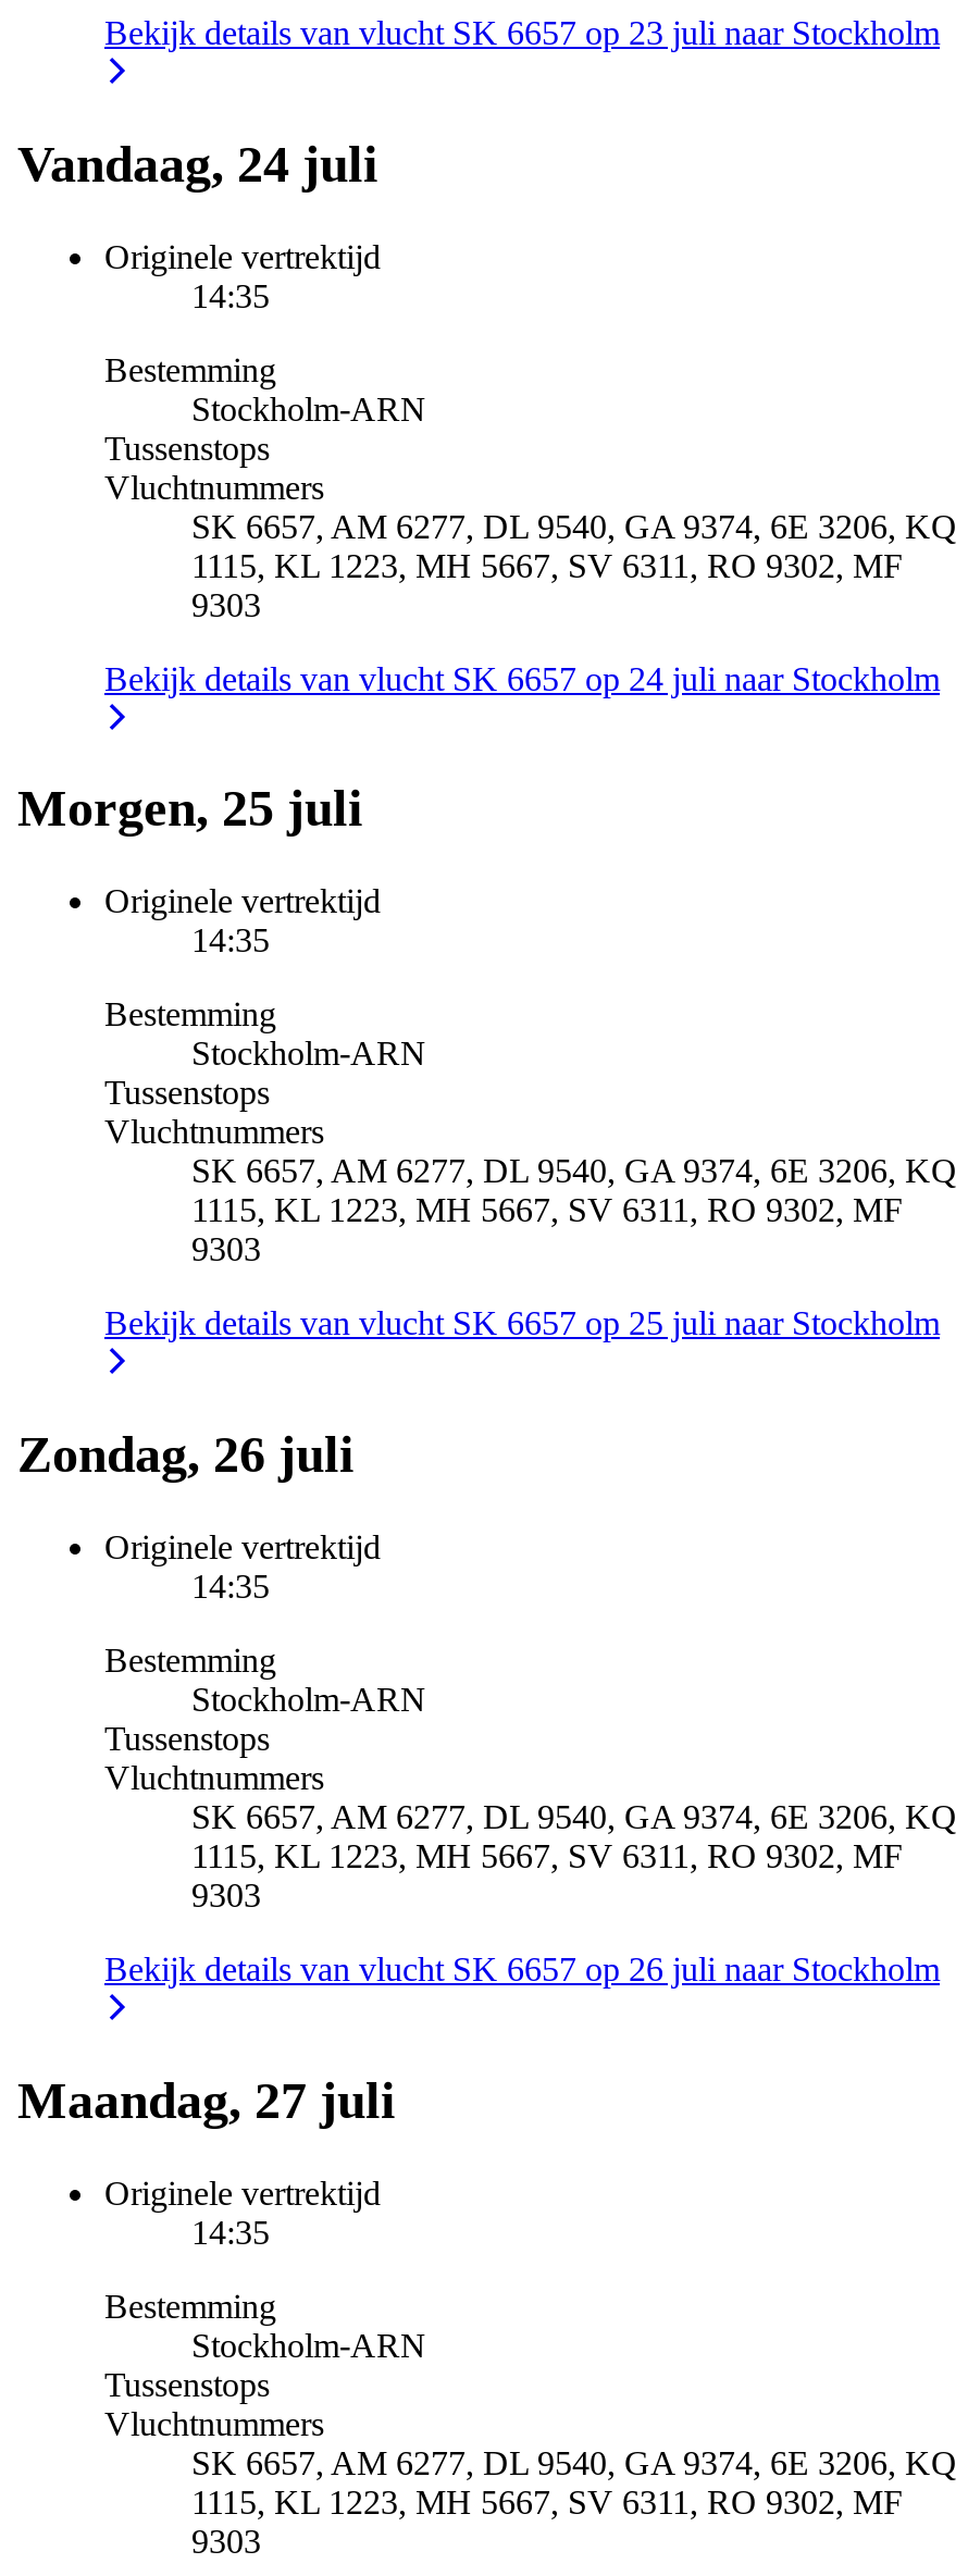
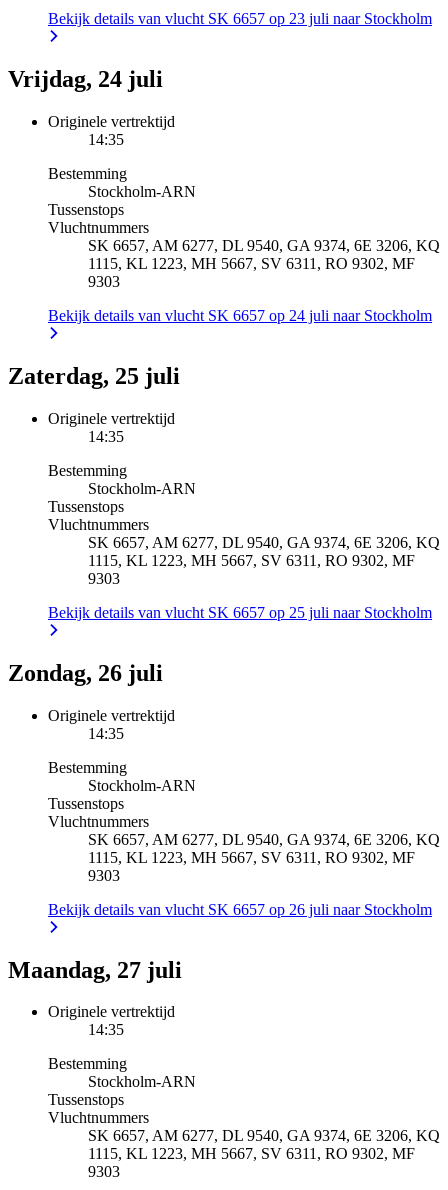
[17,135,378,192] Vandaag, 24 juli -> [8,66,163,92] Vrijdag, 24 juli
[17,781,363,837] Morgen, 25 juli -> [8,363,180,389] Zaterdag, 25 juli

